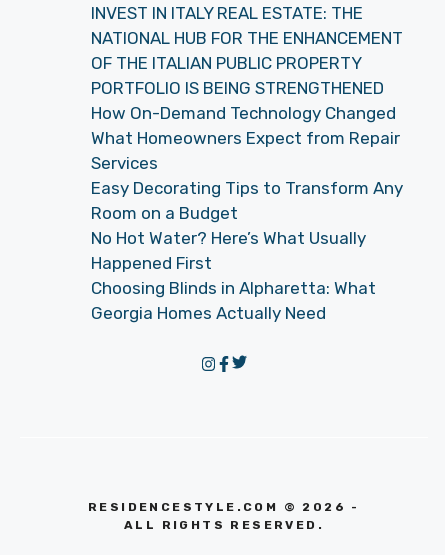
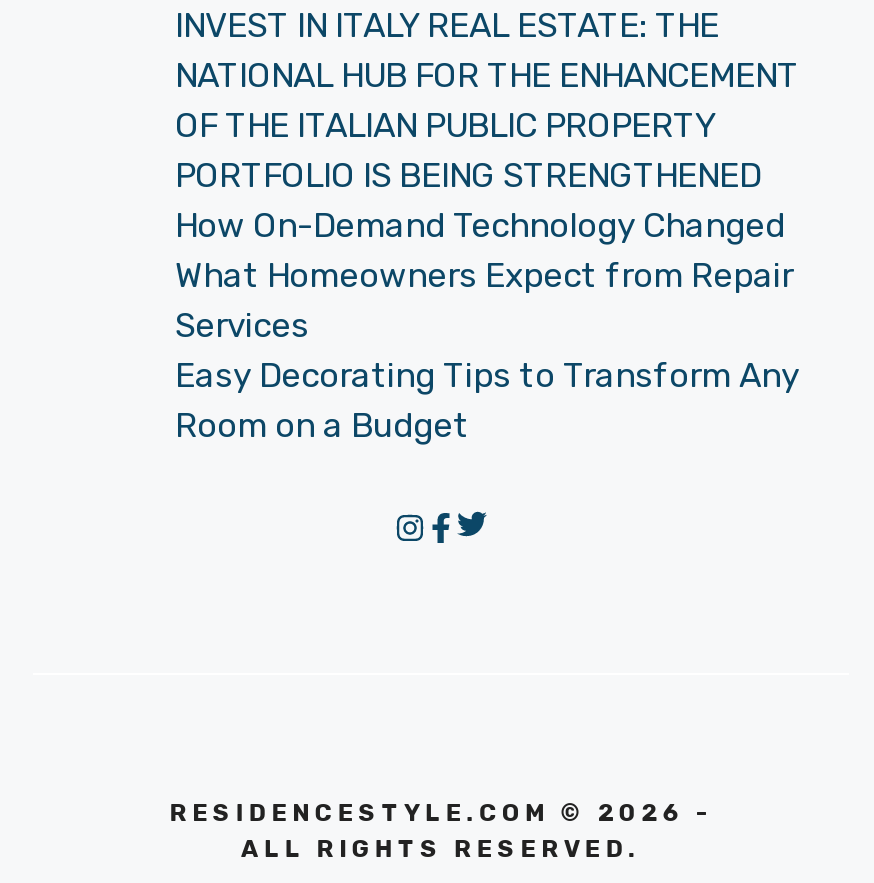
[91,228,376,323] No Hot Water? Here’s What Usually | Happened First | Choosing Blinds in Alpharetta: What | Georgia Homes Actually Need -> none

